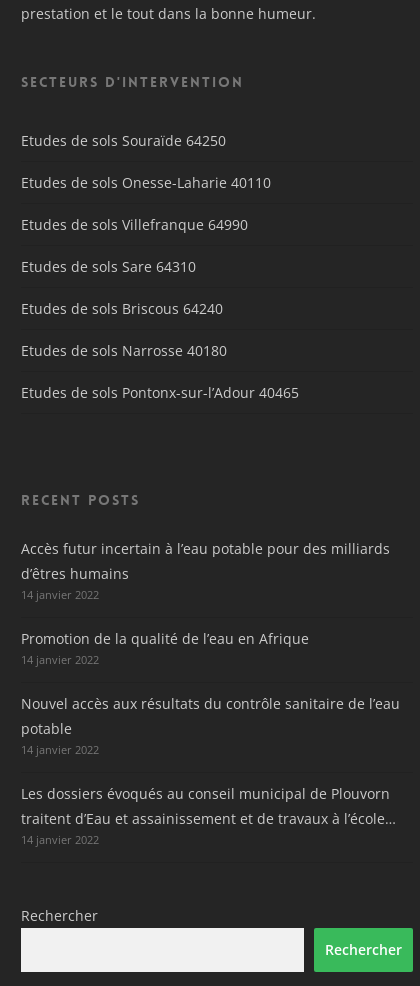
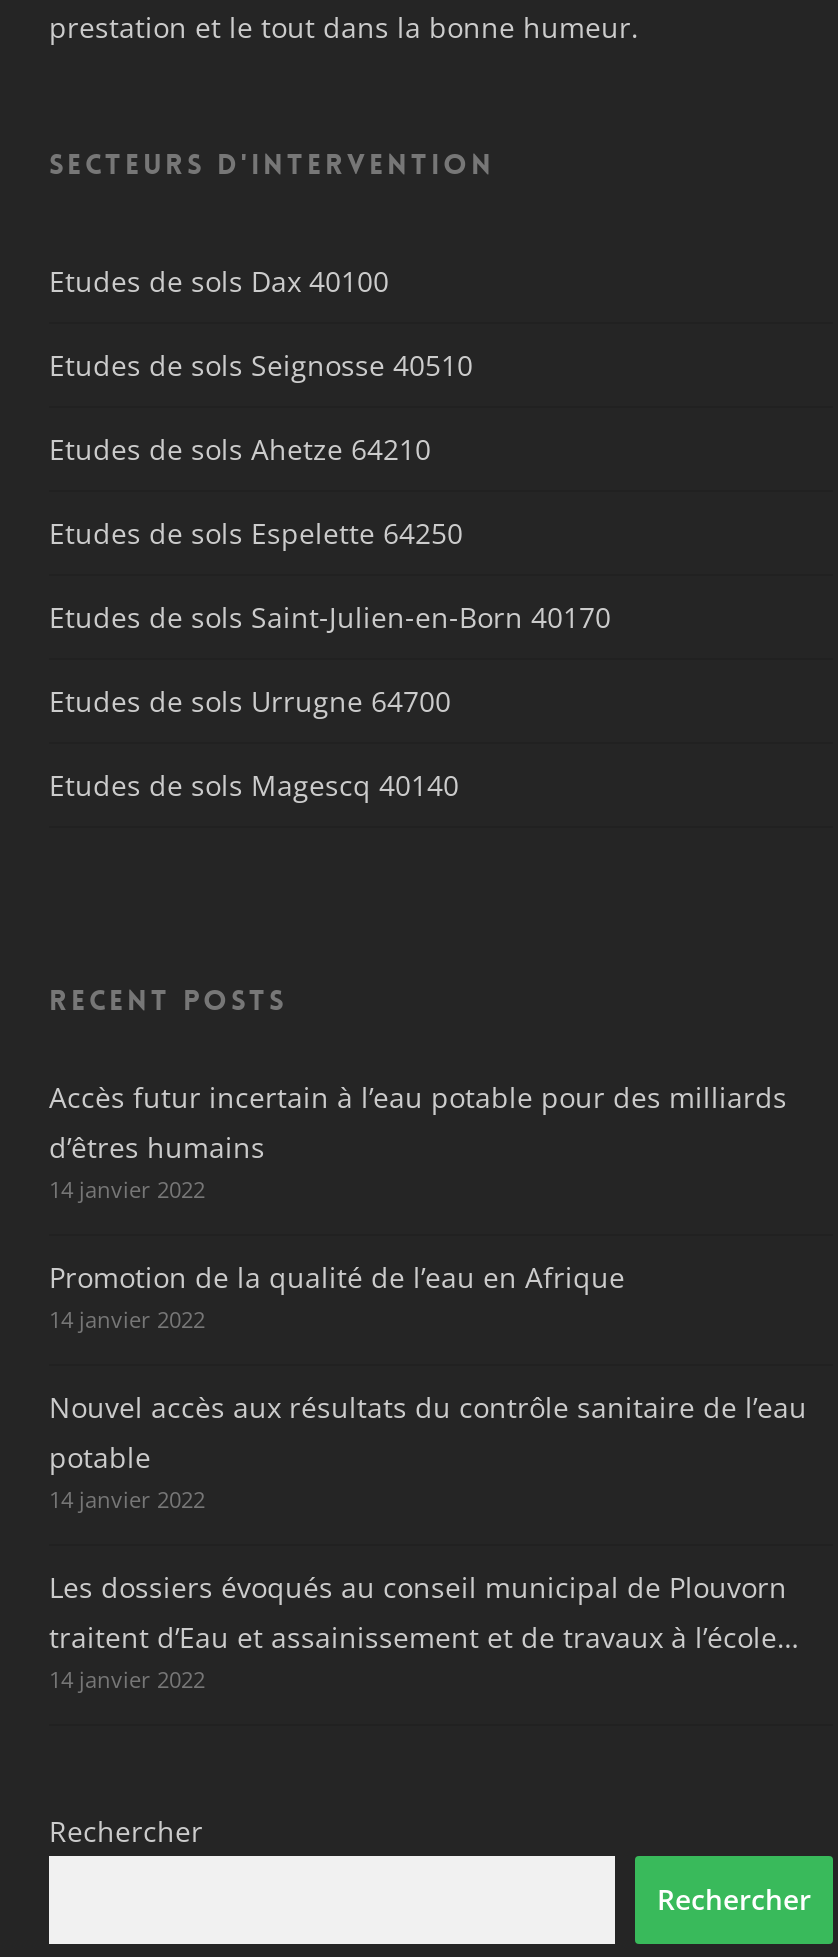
[21,130,226,149] Etudes de sols Souraïde 64250 -> [49,261,389,299] Etudes de sols Dax 40100
[21,172,271,191] Etudes de sols Onesse-Laharie 40110 -> [49,345,473,383] Etudes de sols Seignosse 40510
[21,214,248,233] Etudes de sols Villefranque 64990 -> [49,429,431,467] Etudes de sols Ahetze 64210
[21,256,196,275] Etudes de sols Sare 64310 -> [49,513,463,551] Etudes de sols Espelette 64250
[21,298,223,317] Etudes de sols Briscous 64240 -> [49,597,611,635] Etudes de sols Saint-Julien-en-Born 40170
[21,340,227,359] Etudes de sols Narrosse 40180 -> [49,681,451,719] Etudes de sols Urrugne 64700
[21,382,299,401] Etudes de sols Pontonx-sur-l’Adour 40465 -> [49,765,459,803] Etudes de sols Magescq 40140

